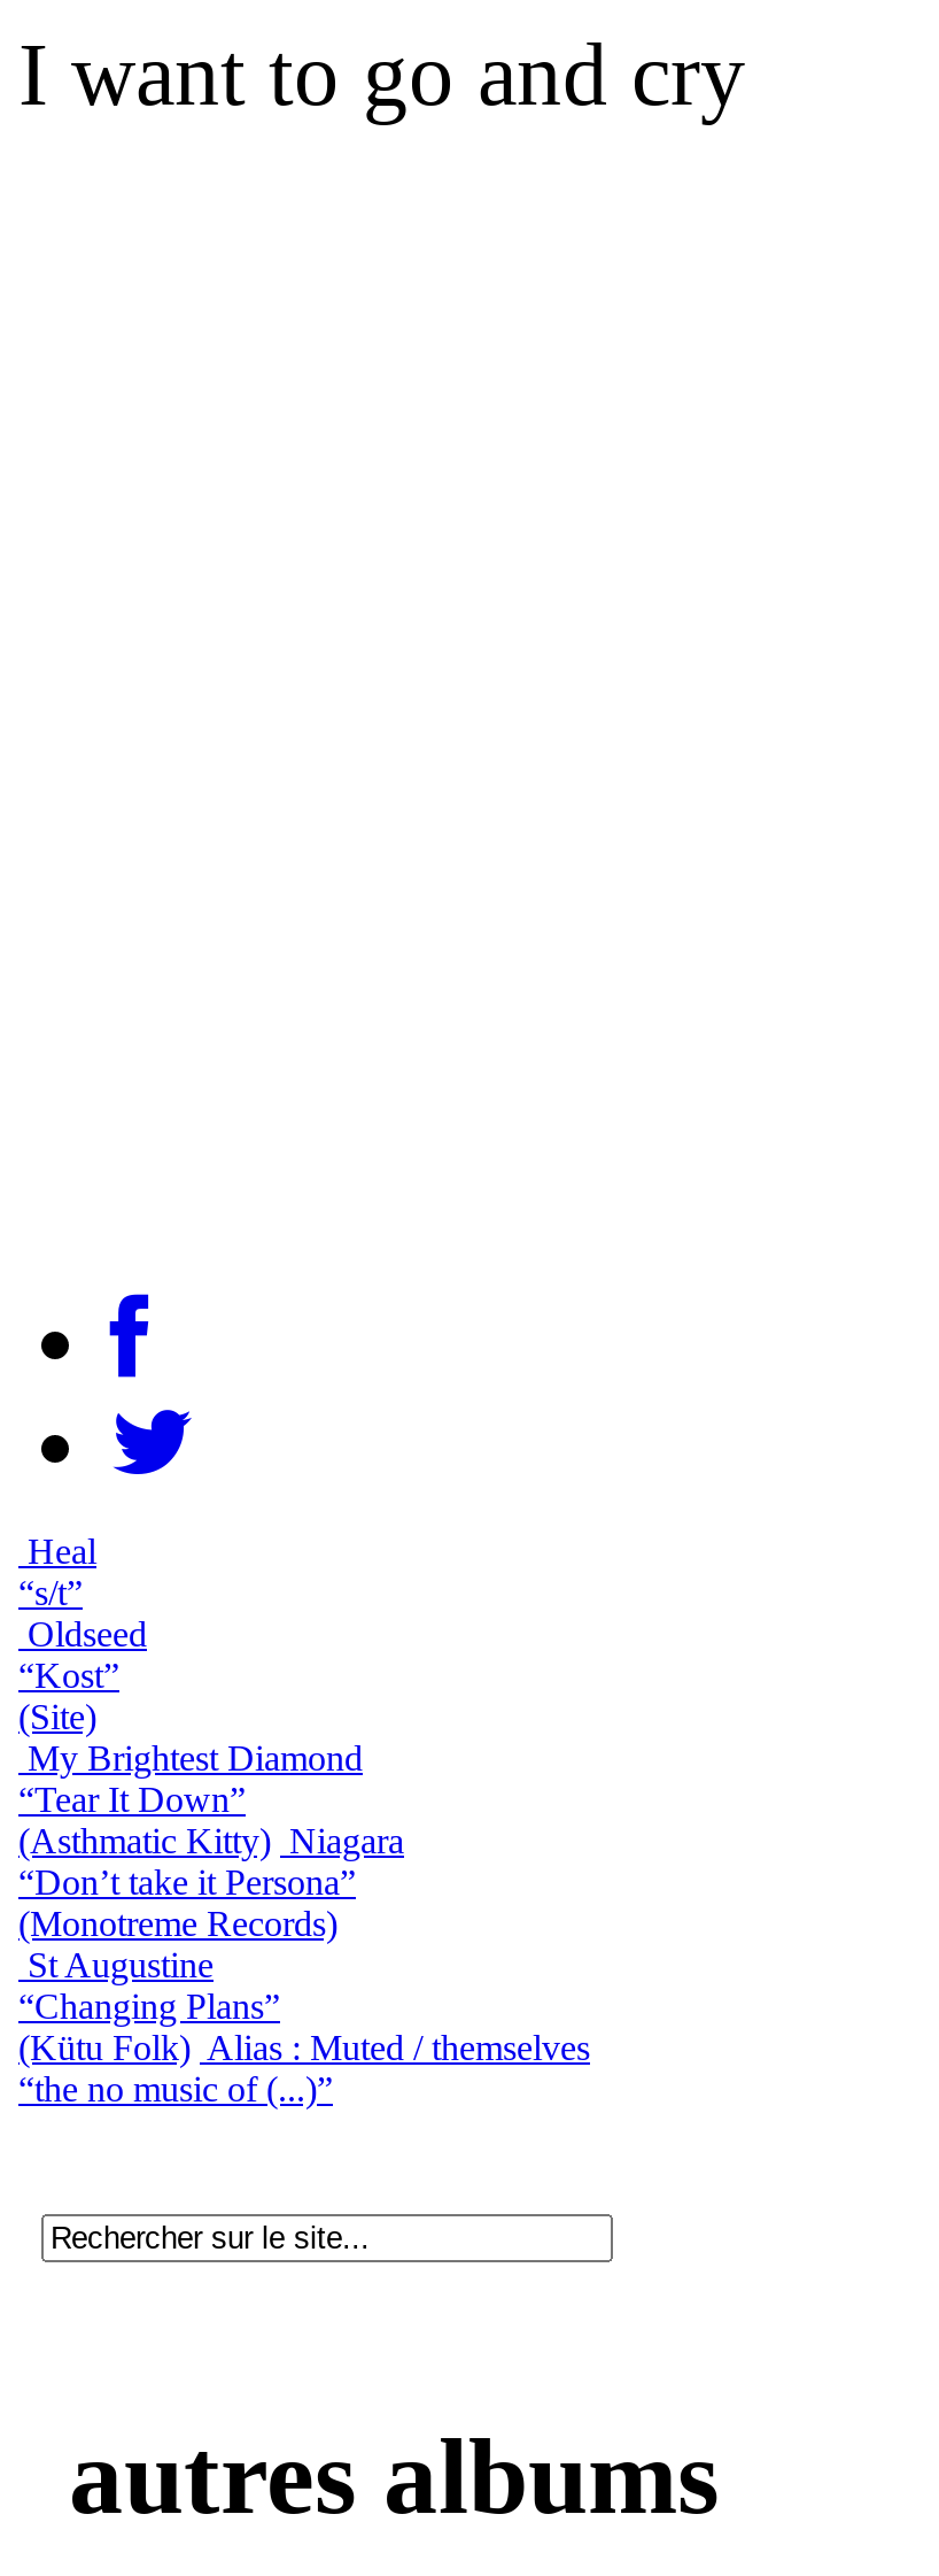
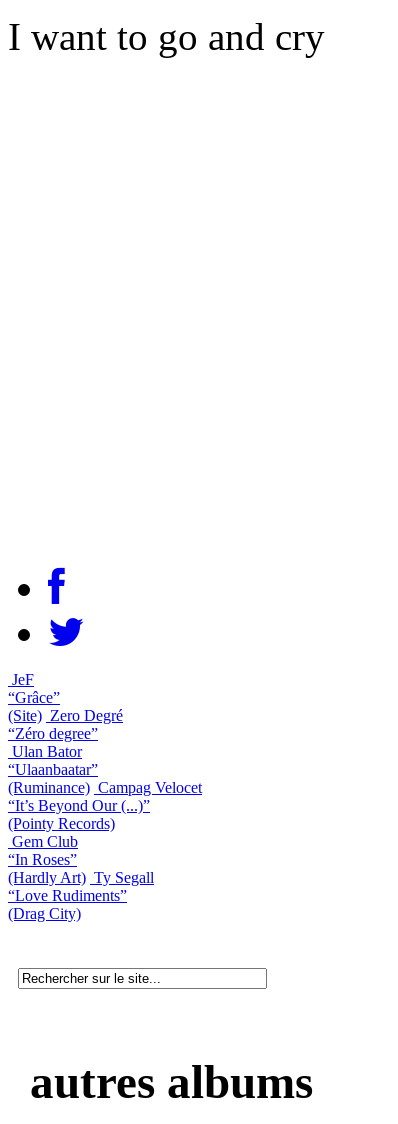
[18,1530,590,2107] Heal | “s/t” | Oldseed | “Kost” | (Site) | My Brightest Diamond | “Tear It Down” | (Asthmatic Kitty) Niagara | “Don’t take it Persona” | (Monotreme Records) | St Augustine | “Changing Plans” | (Kütu Folk) Alias : Muted / themselves | “the no music of (...)” -> [8,670,202,921] JeF | “Grâce” | (Site) Zero Degré | “Zéro degree” | Ulan Bator | “Ulaanbaatar” | (Ruminance) Campag Velocet | “It’s Beyond Our (...)” | (Pointy Records) | Gem Club | “In Roses” | (Hardly Art) Ty Segall | “Love Rudiments” | (Drag City)

